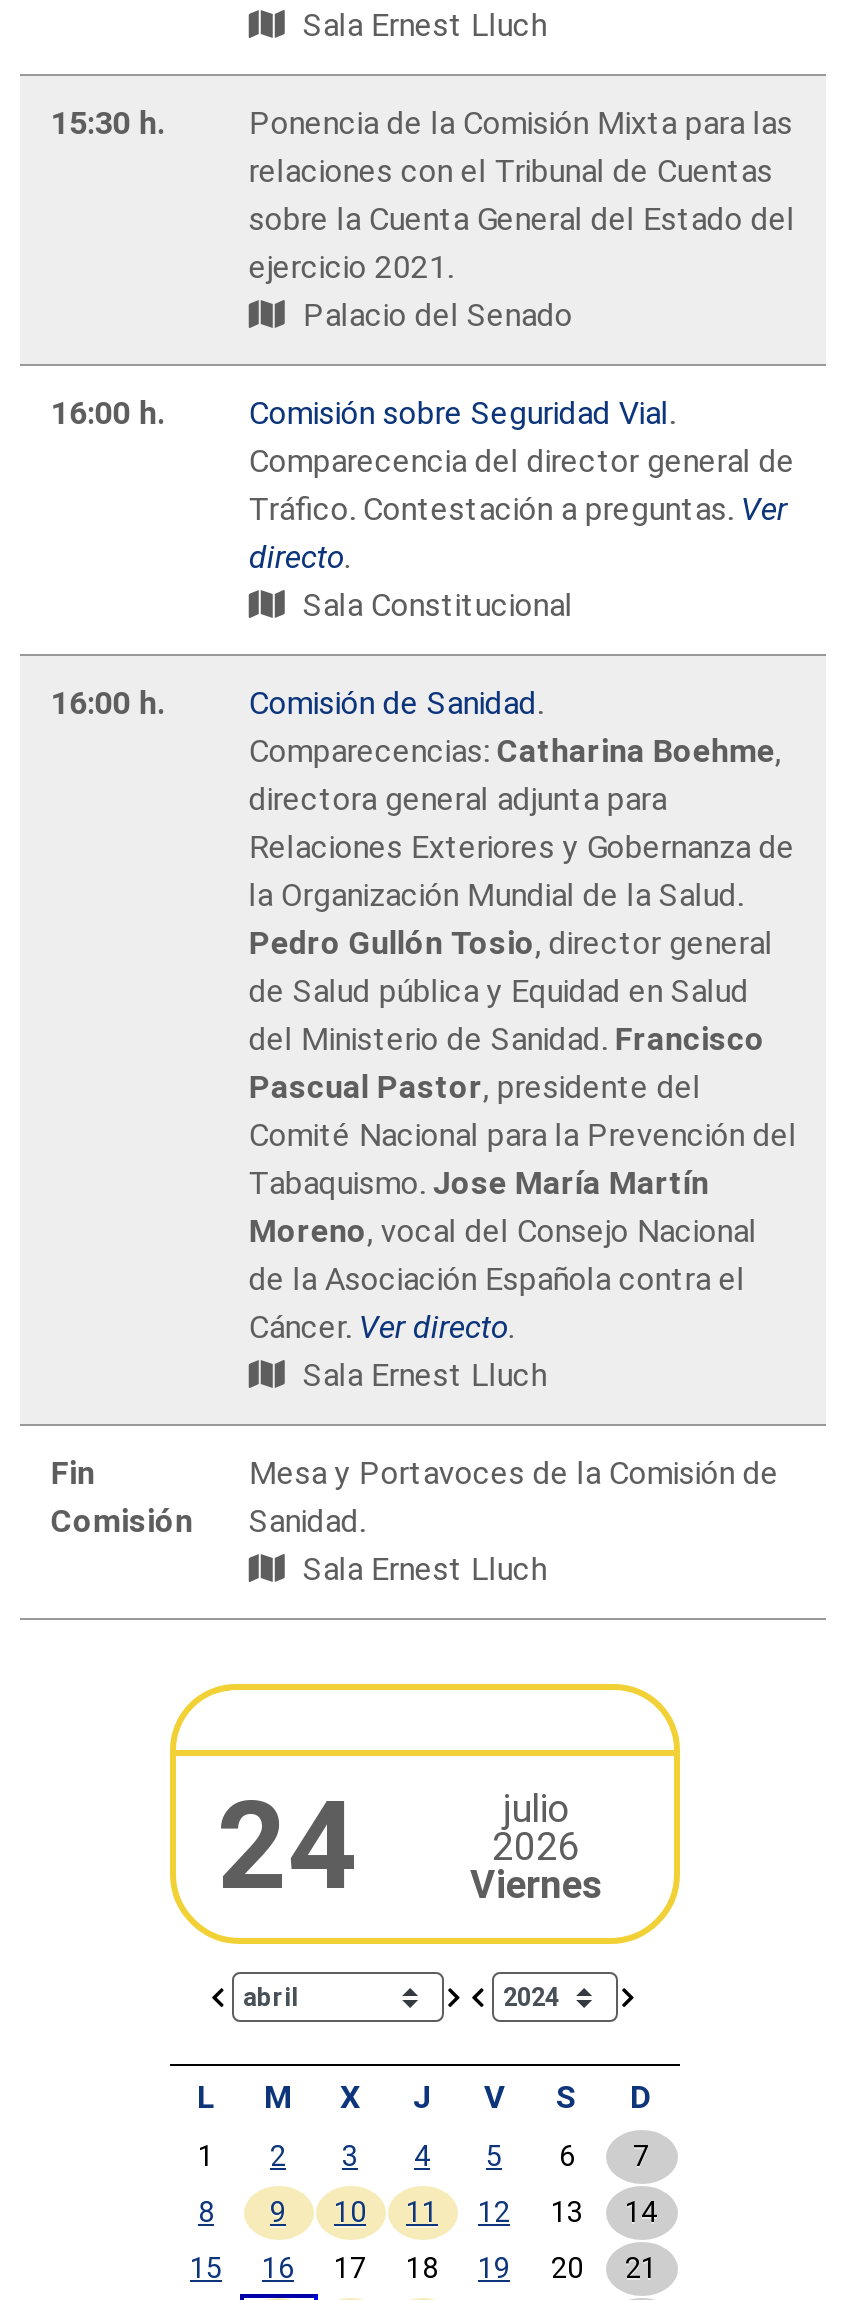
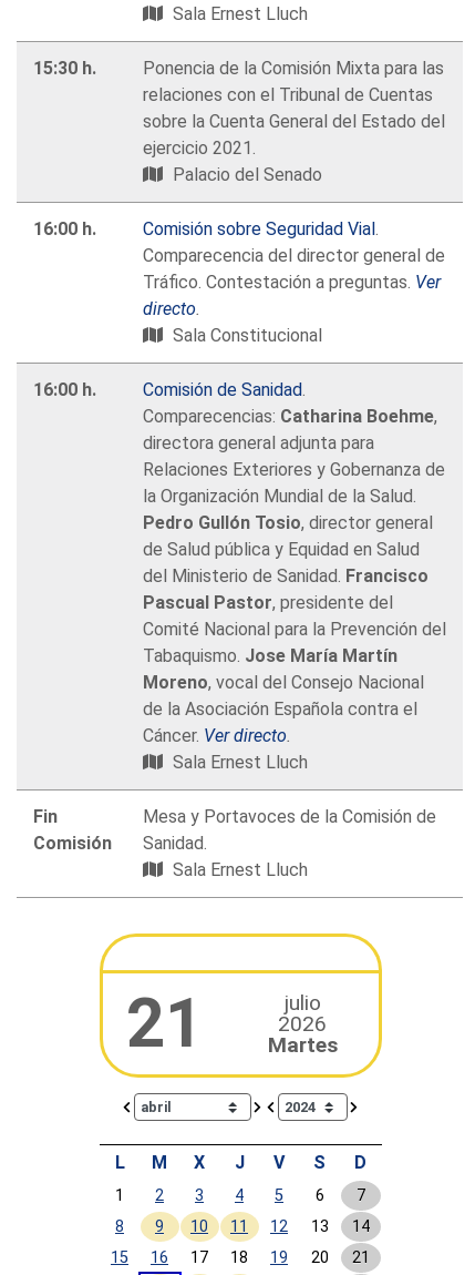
[217,1776,357,1918] 24 -> [126,985,203,1063] 21
[470,1862,602,1908] Viernes -> [267,1032,337,1058] Martes

